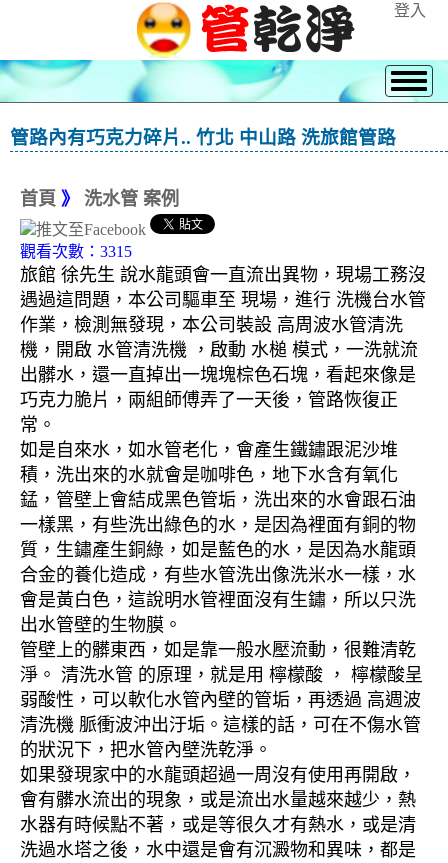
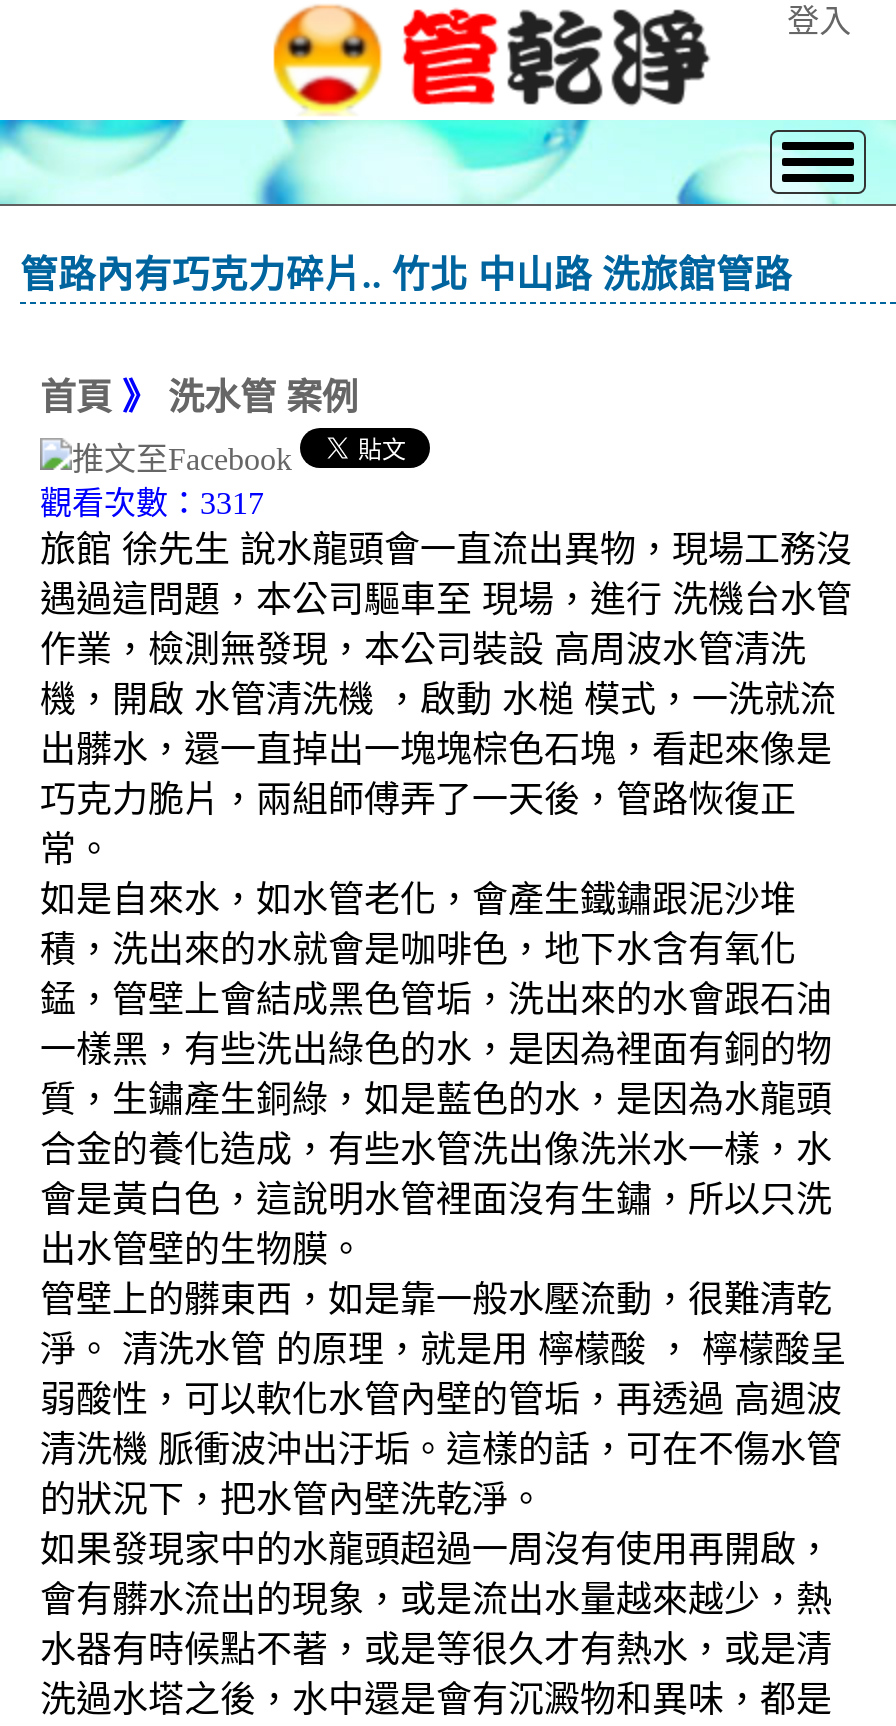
[0,243,132,260] 觀看次數：3315 -> [0,487,264,521] 觀看次數：3317

